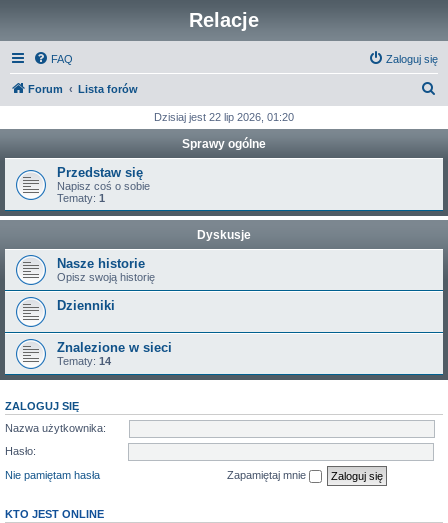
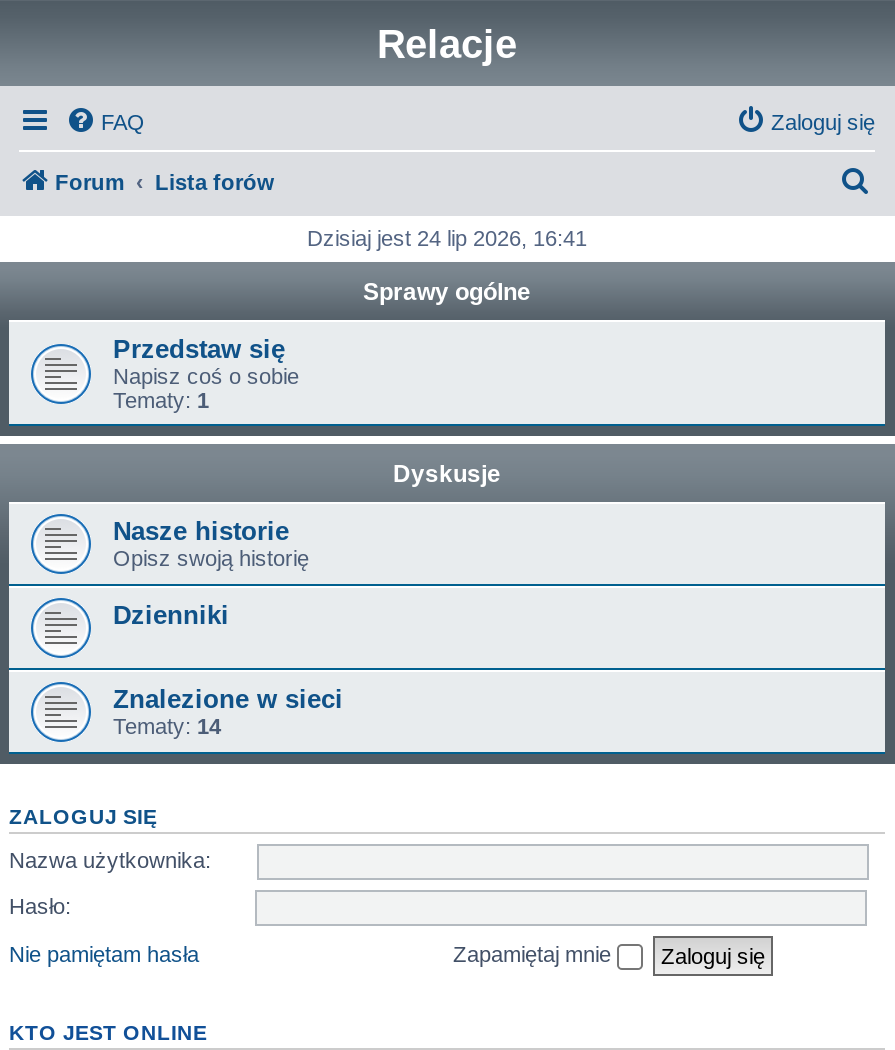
[154,111,294,123] Dzisiaj jest 22 lip 2026, 01:20 -> [307,226,587,250] Dzisiaj jest 24 lip 2026, 16:41

